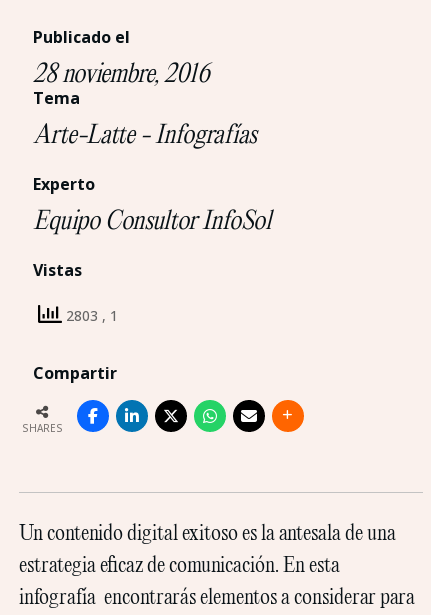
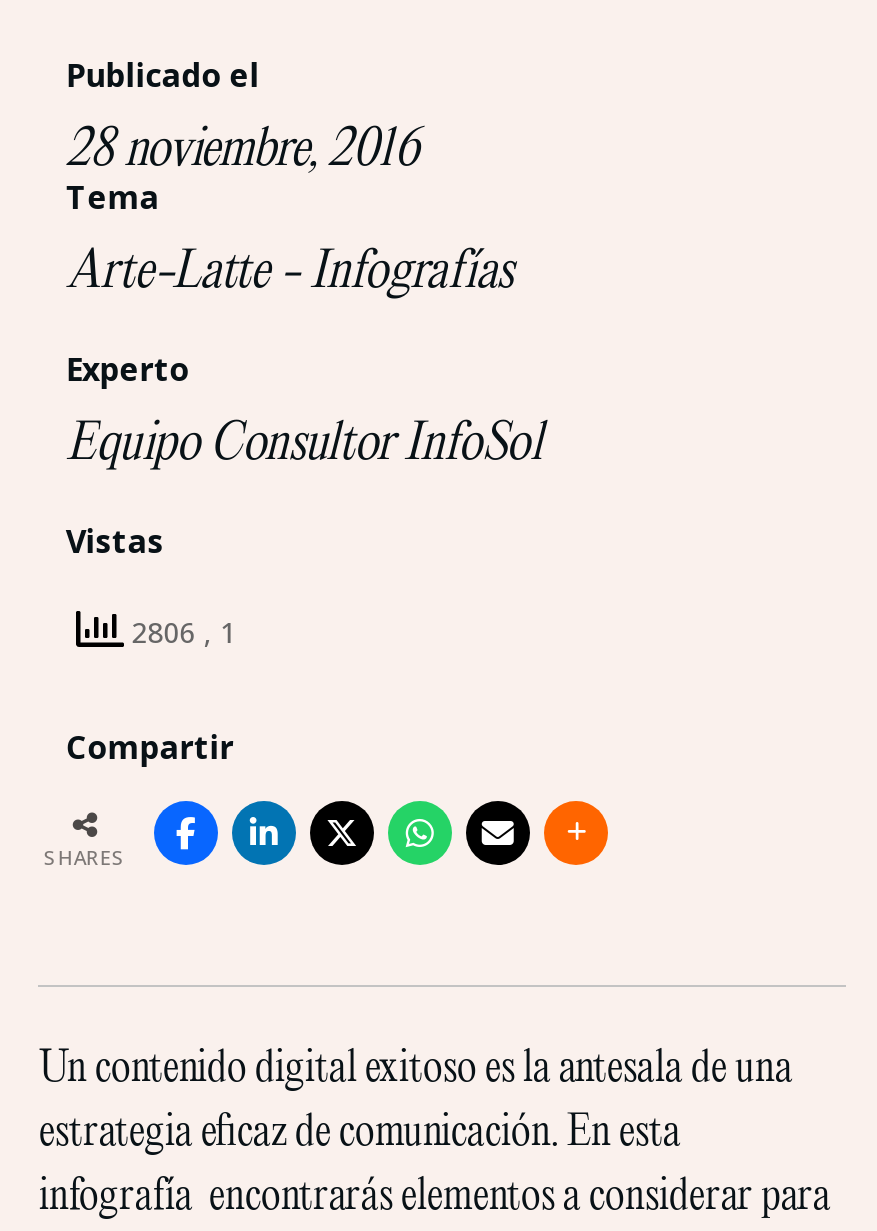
[62,306,118,325] 2803, 1 -> [124,612,236,650] 2806, 1

